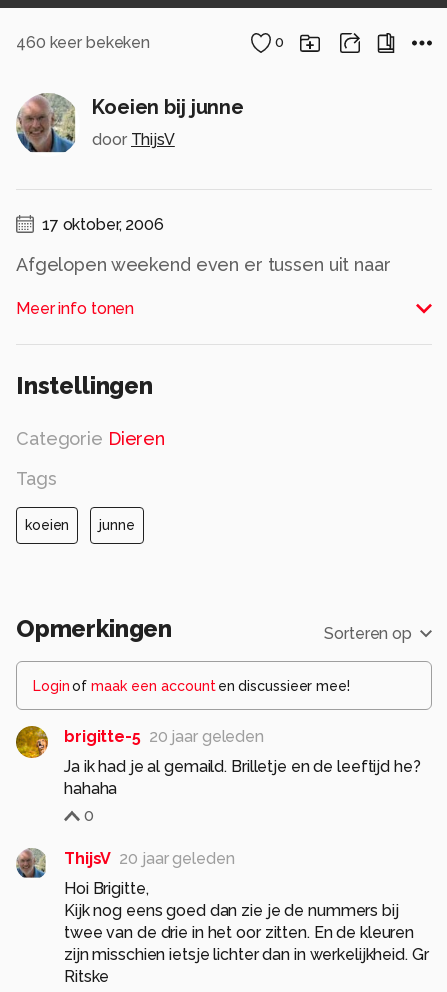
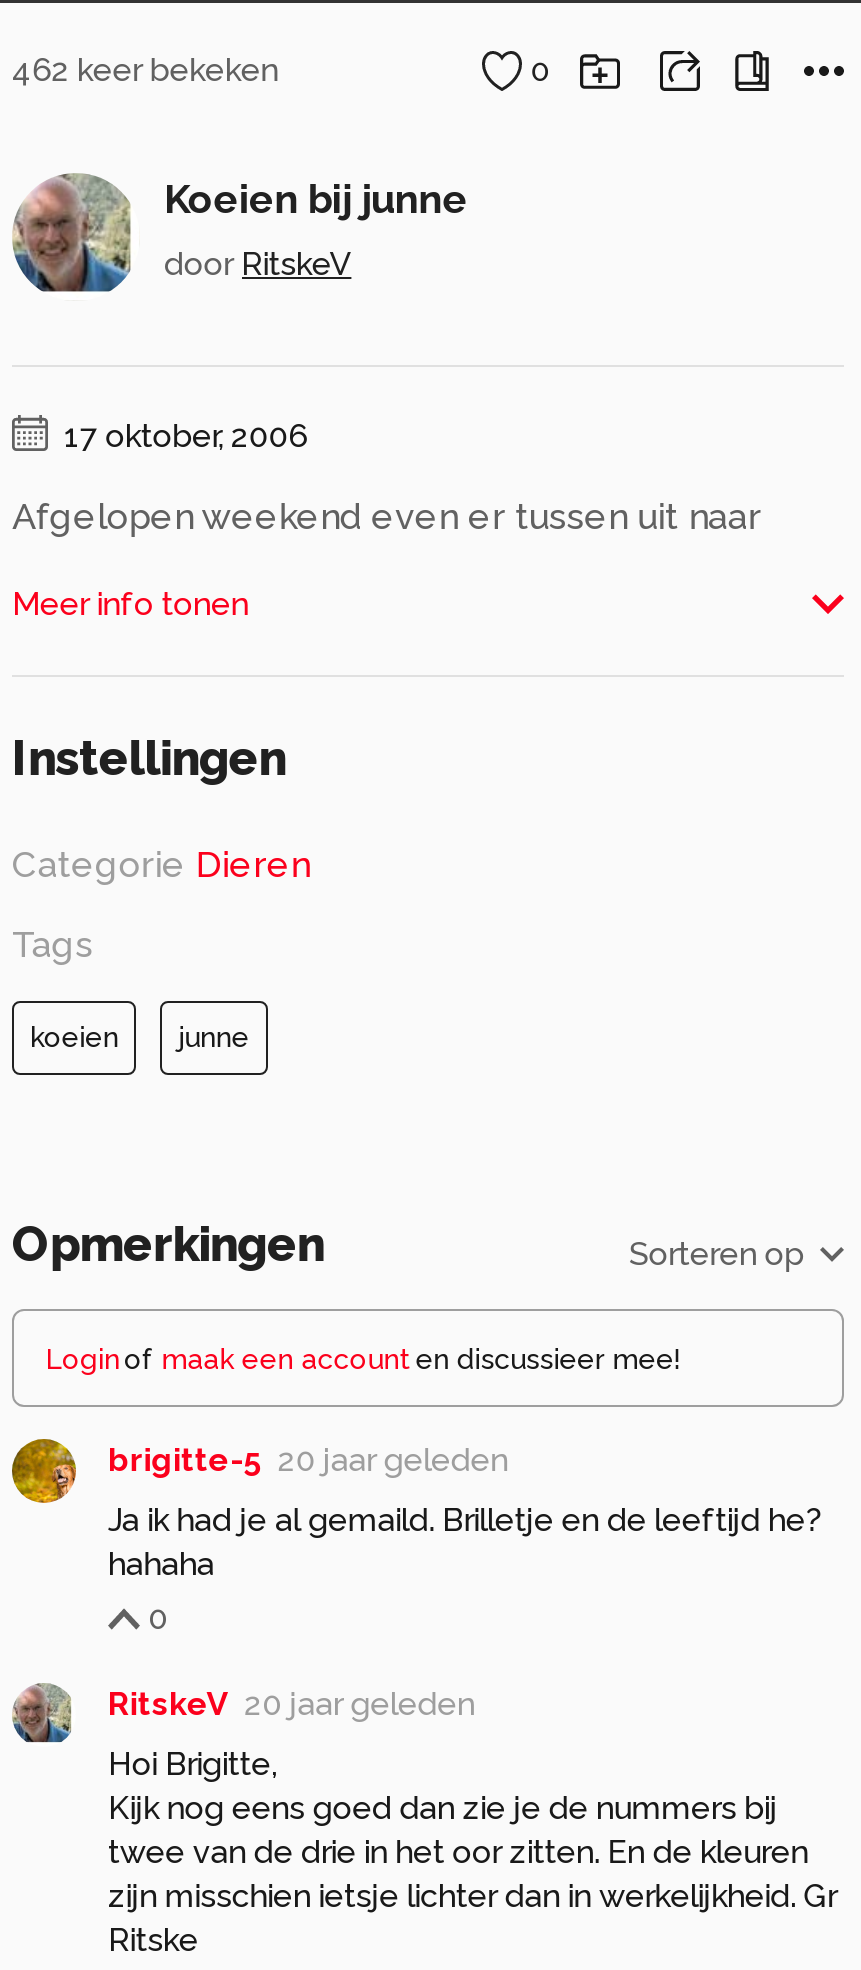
[16,33,150,52] 460 keer bekeken -> [12,52,278,90] 462 keer bekeken
[92,130,175,149] door ThijsV -> [164,246,351,284] door RitskeV
[64,849,234,868] ThijsV 20 jaar geleden -> [108,1685,475,1723] RitskeV 20 jaar geleden

